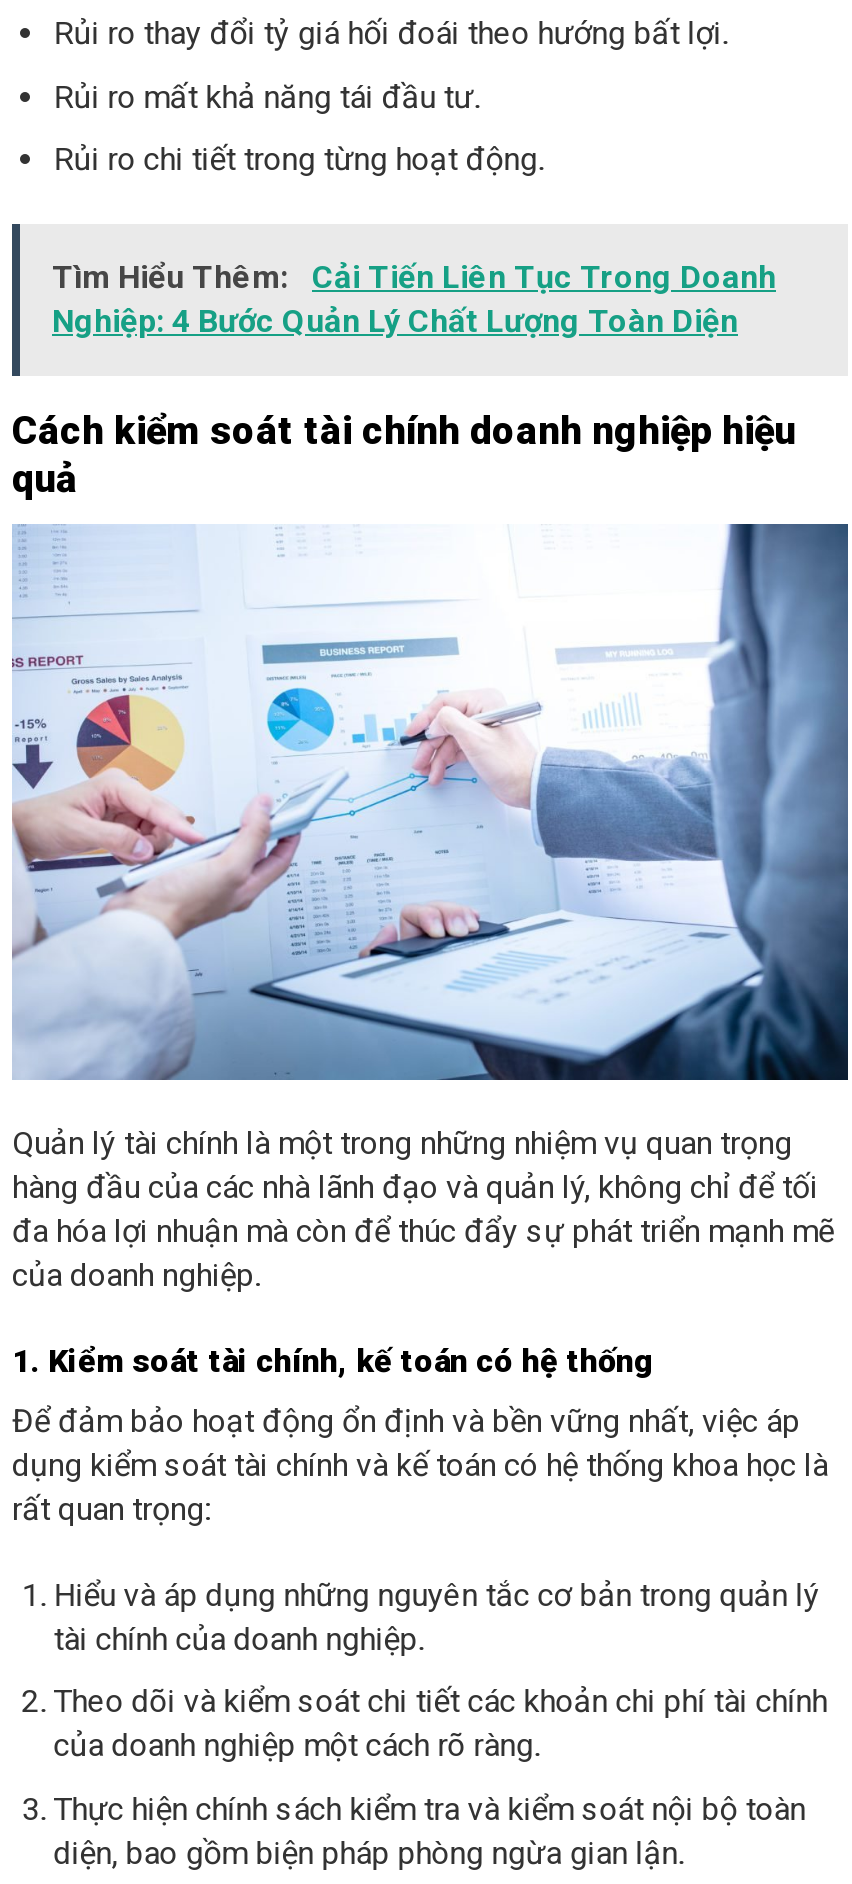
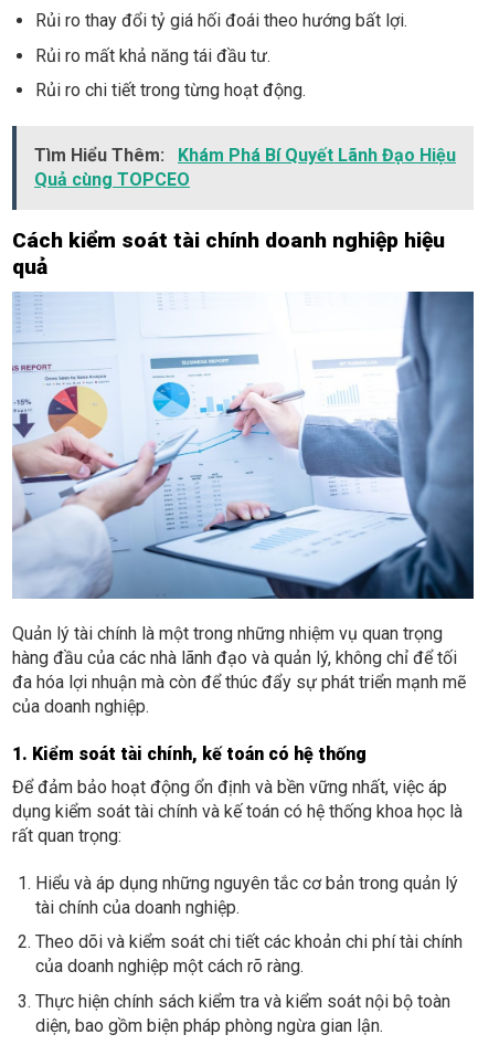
[52,258,776,340] Tìm Hiểu Thêm: Cải Tiến Liên Tục Trong Doanh | Nghiệp: 4 Bước Quản Lý Chất Lượng Toàn Diện -> [34,145,456,190] Tìm Hiểu Thêm: Khám Phá Bí Quyết Lãnh Đạo Hiệu | Quả cùng TOPCEO

